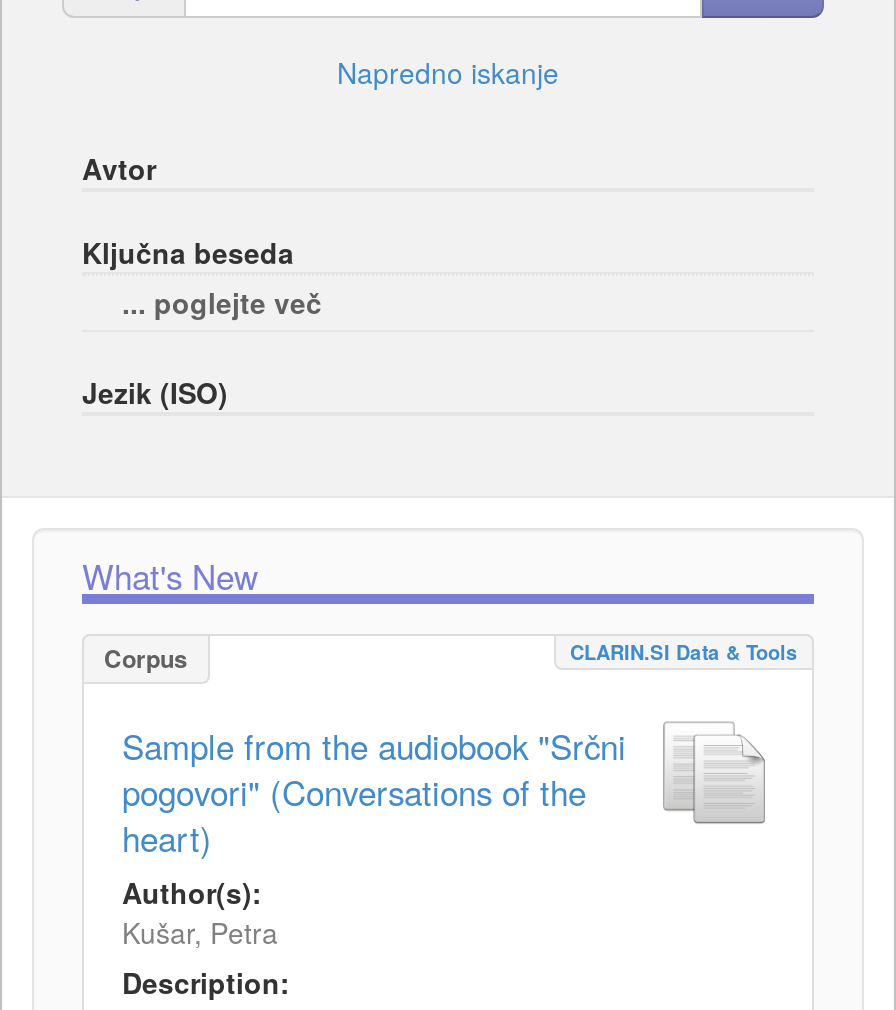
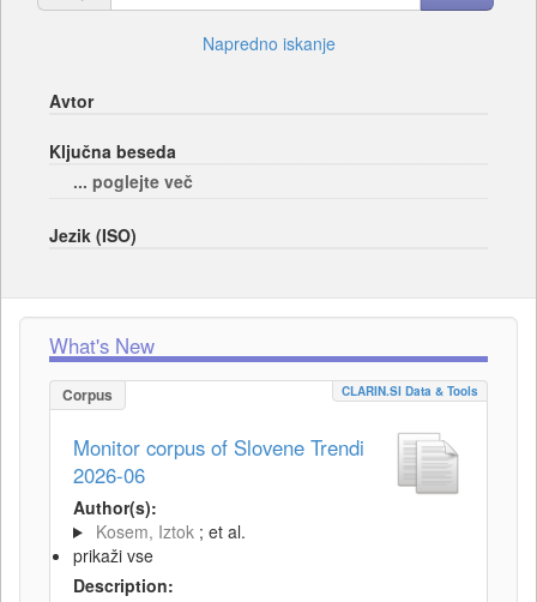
[122,722,626,862] Sample from the audiobook "Srčni | pogovori" (Conversations of the | heart) -> [73,433,364,489] Monitor corpus of Slovene Trendi | 2026-06
moved [122,872,262,912] -> [73,495,157,519]: Author(s):
[122,912,278,952] Kušar, Petra -> [73,519,245,567] Kosem, Iztok ; et al. | prikaži vse

